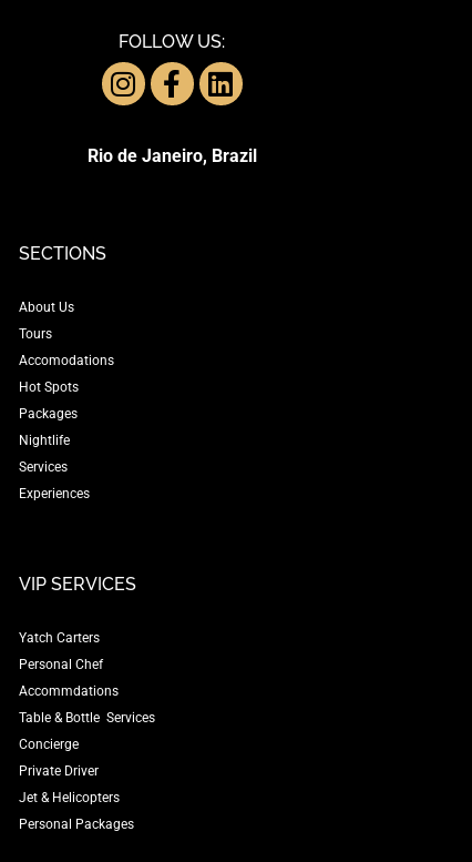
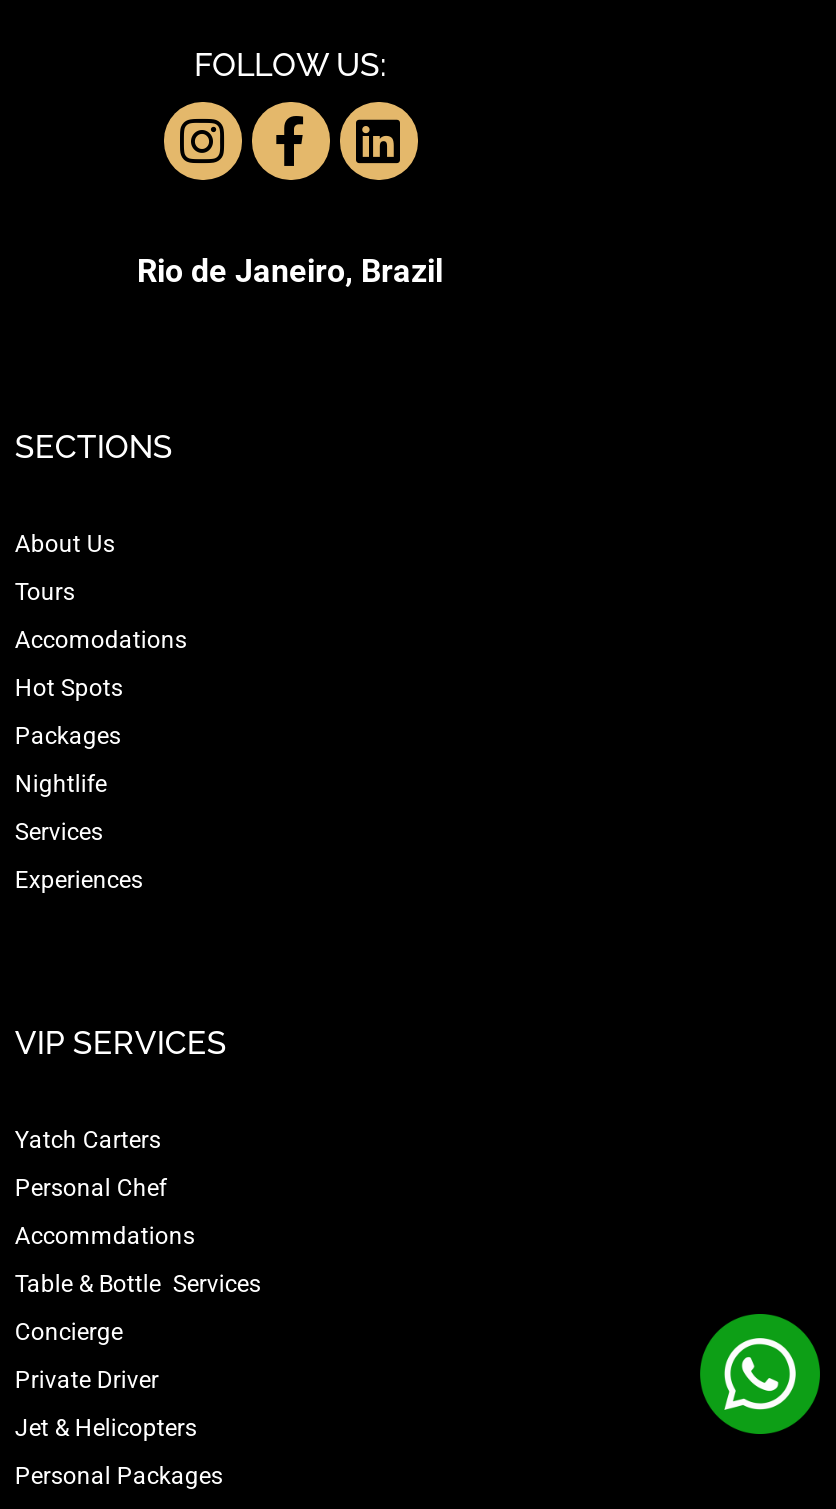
none -> [698,1311,822,1437] [image]

